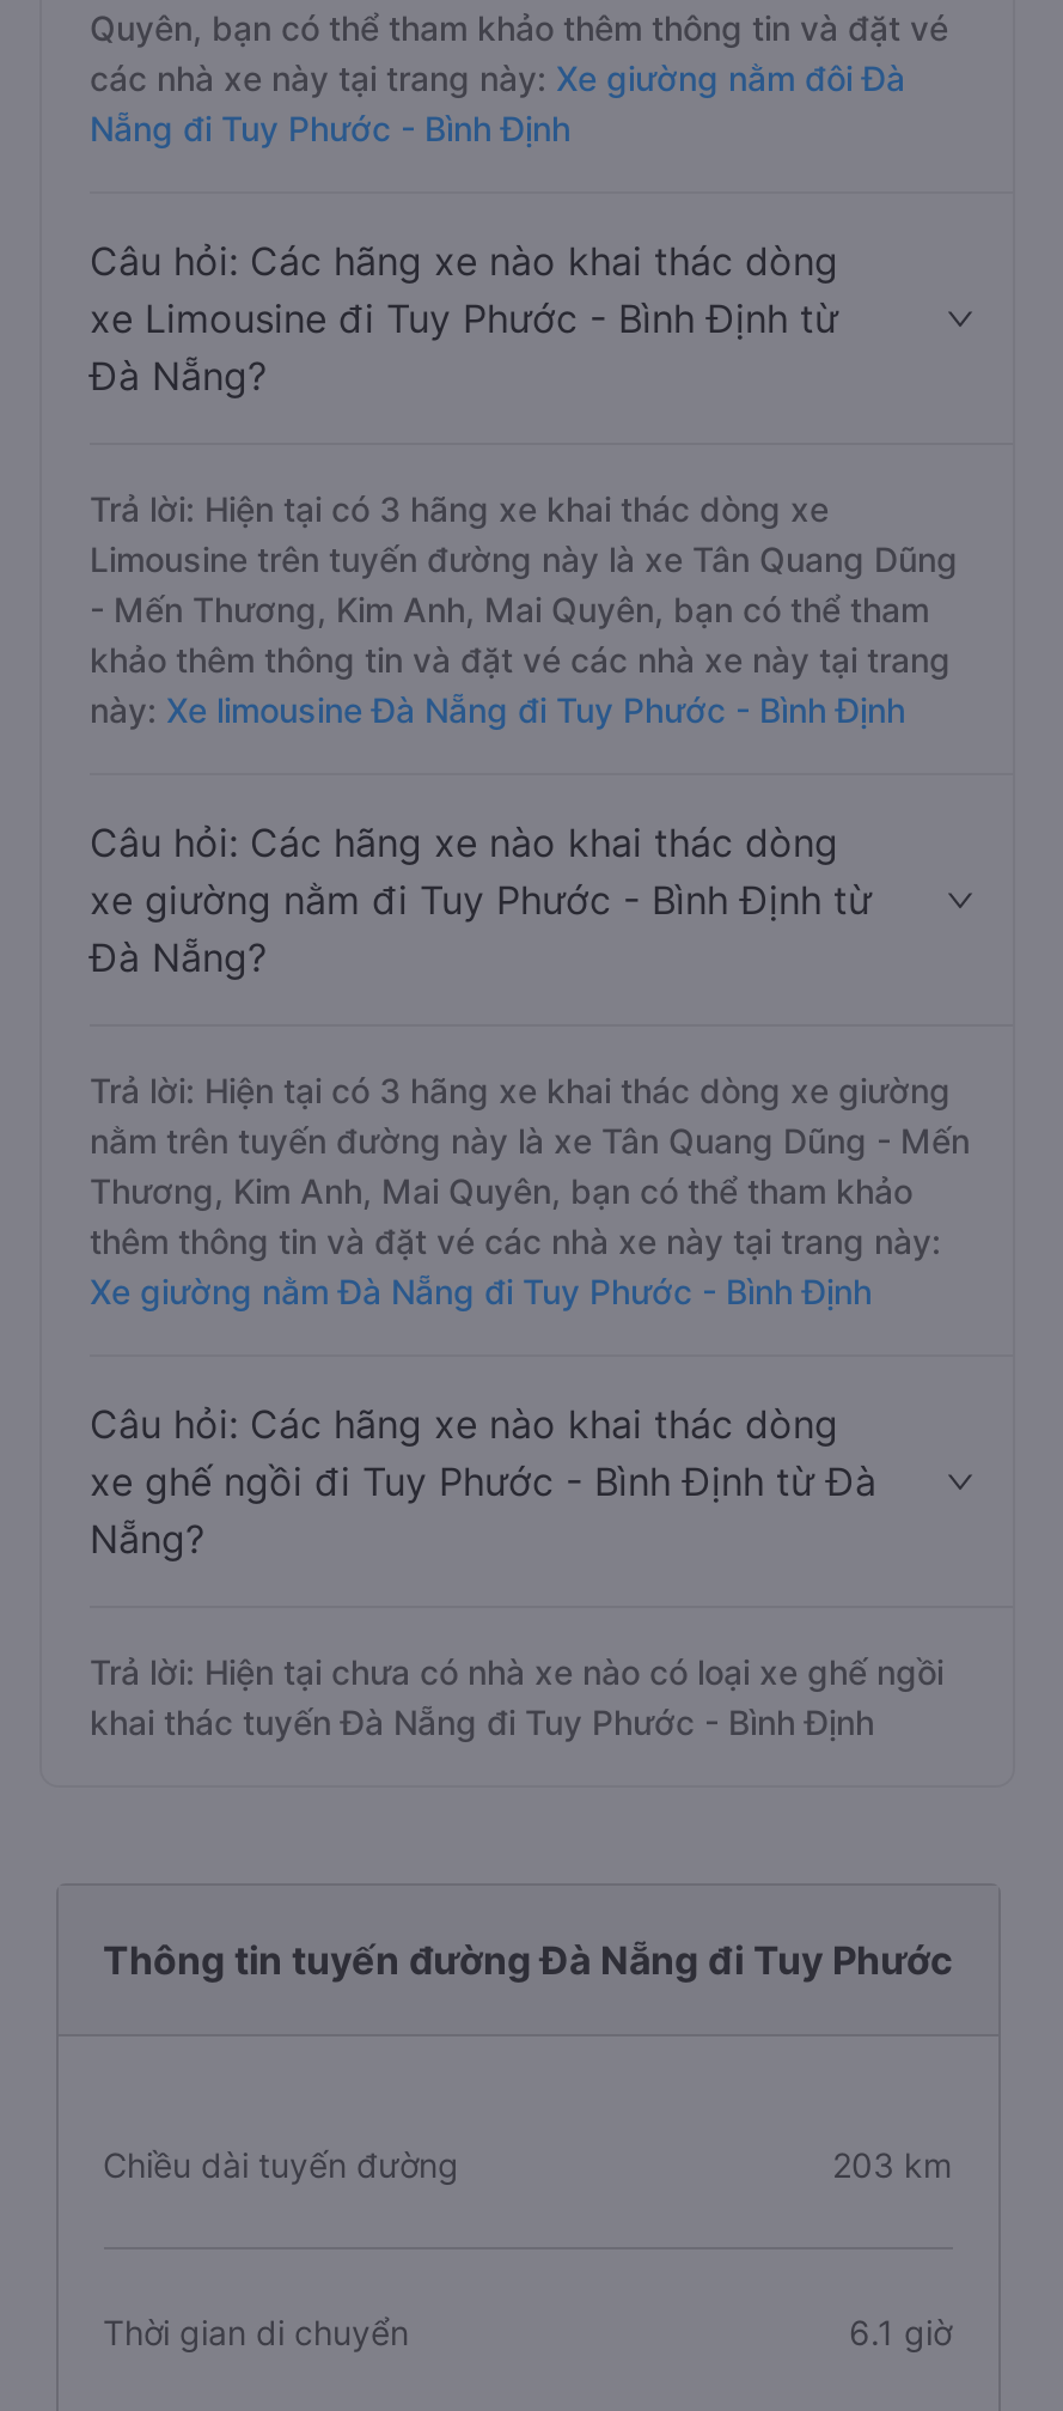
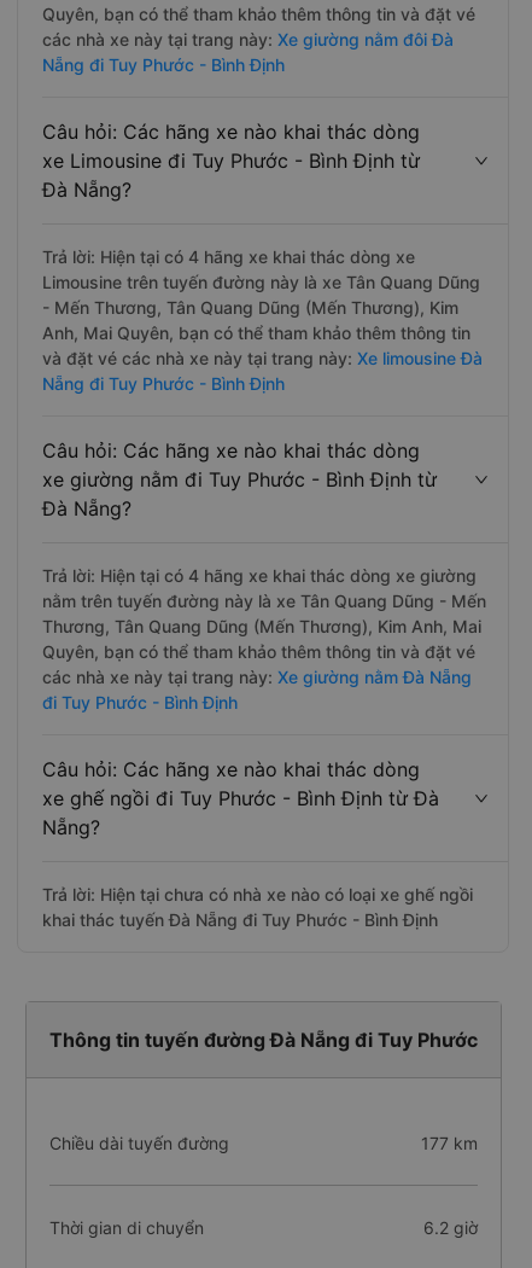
[90,488,829,529] Trả lời: Hiện tại có 3 hãng xe khai thác dòng xe -> [42,246,415,267] Trả lời: Hiện tại có 4 hãng xe khai thác dòng xe
[90,589,951,730] - Mến Thương, Kim Anh, Mai Quyên, bạn có thể tham | khảo thêm thông tin và đặt vé các nhà xe này tại trang | này: Xe limousine Đà Nẵng đi Tuy Phước - Bình Định -> [42,297,483,394] - Mến Thương, Tân Quang Dũng (Mến Thương), Kim | Anh, Mai Quyên, bạn có thể tham khảo thêm thông tin | và đặt vé các nhà xe này tại trang này: Xe limousine Đà | Nẵng đi Tuy Phước - Bình Định
[90,1070,951,1110] Trả lời: Hiện tại có 3 hãng xe khai thác dòng xe giường -> [42,565,477,586] Trả lời: Hiện tại có 4 hãng xe khai thác dòng xe giường
[90,1170,941,1311] Thương, Kim Anh, Mai Quyên, bạn có thể tham khảo | thêm thông tin và đặt vé các nhà xe này tại trang này: | Xe giường nằm Đà Nẵng đi Tuy Phước - Bình Định -> [42,616,481,712] Thương, Tân Quang Dũng (Mến Thương), Kim Anh, Mai | Quyên, bạn có thể tham khảo thêm thông tin và đặt vé | các nhà xe này tại trang này: Xe giường nằm Đà Nẵng | đi Tuy Phước - Bình Định
[832,2144,952,2185] 203 km -> [420,1133,477,1153] 177 km
[849,2312,952,2352] 6.1 giờ -> [423,1217,477,1238] 6.2 giờ

